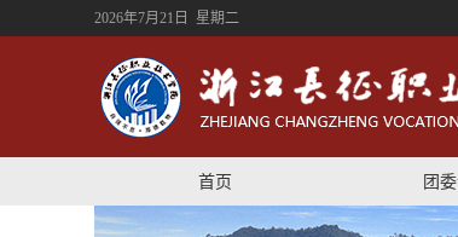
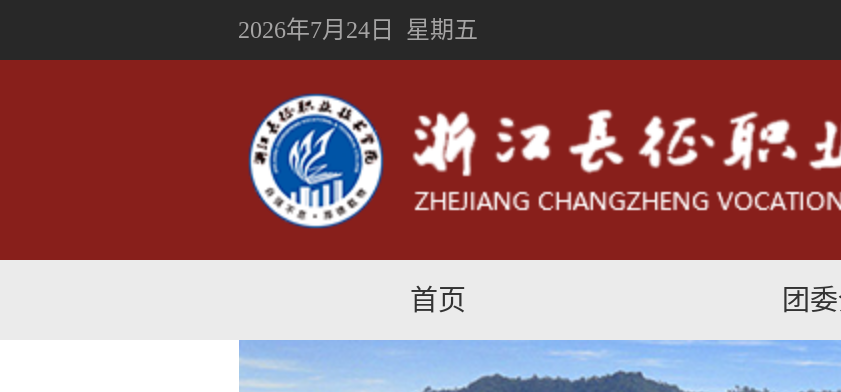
[94,10,239,27] 2026年7月21日 星期二 -> [238,16,478,44] 2026年7月24日 星期五

